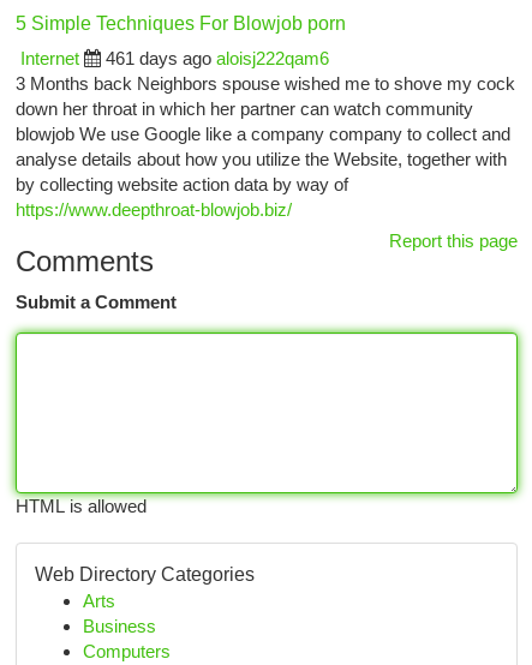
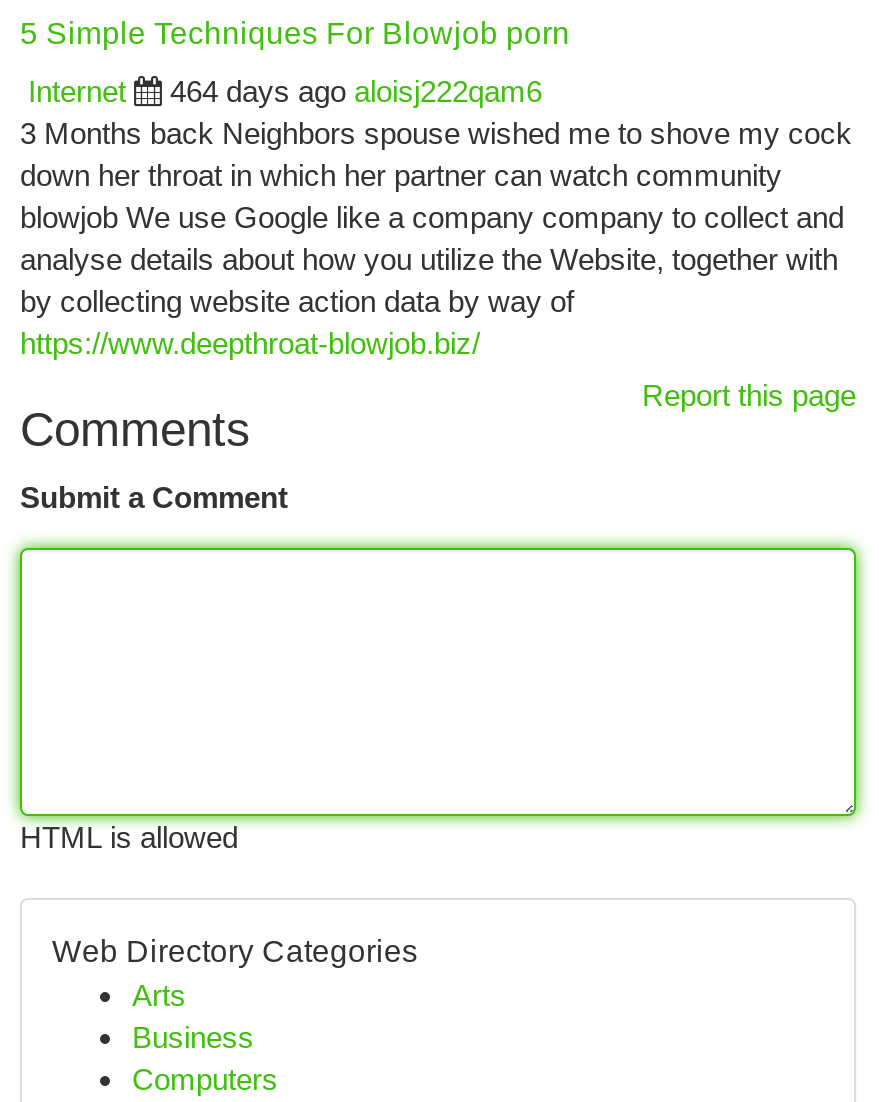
[106,48,329,68] 461 days ago aloisj222qam6 -> [170,74,542,108] 464 days ago aloisj222qam6

